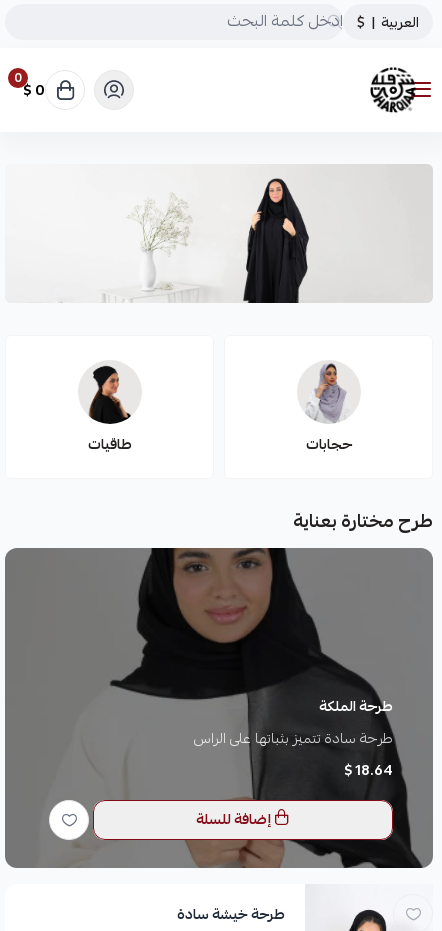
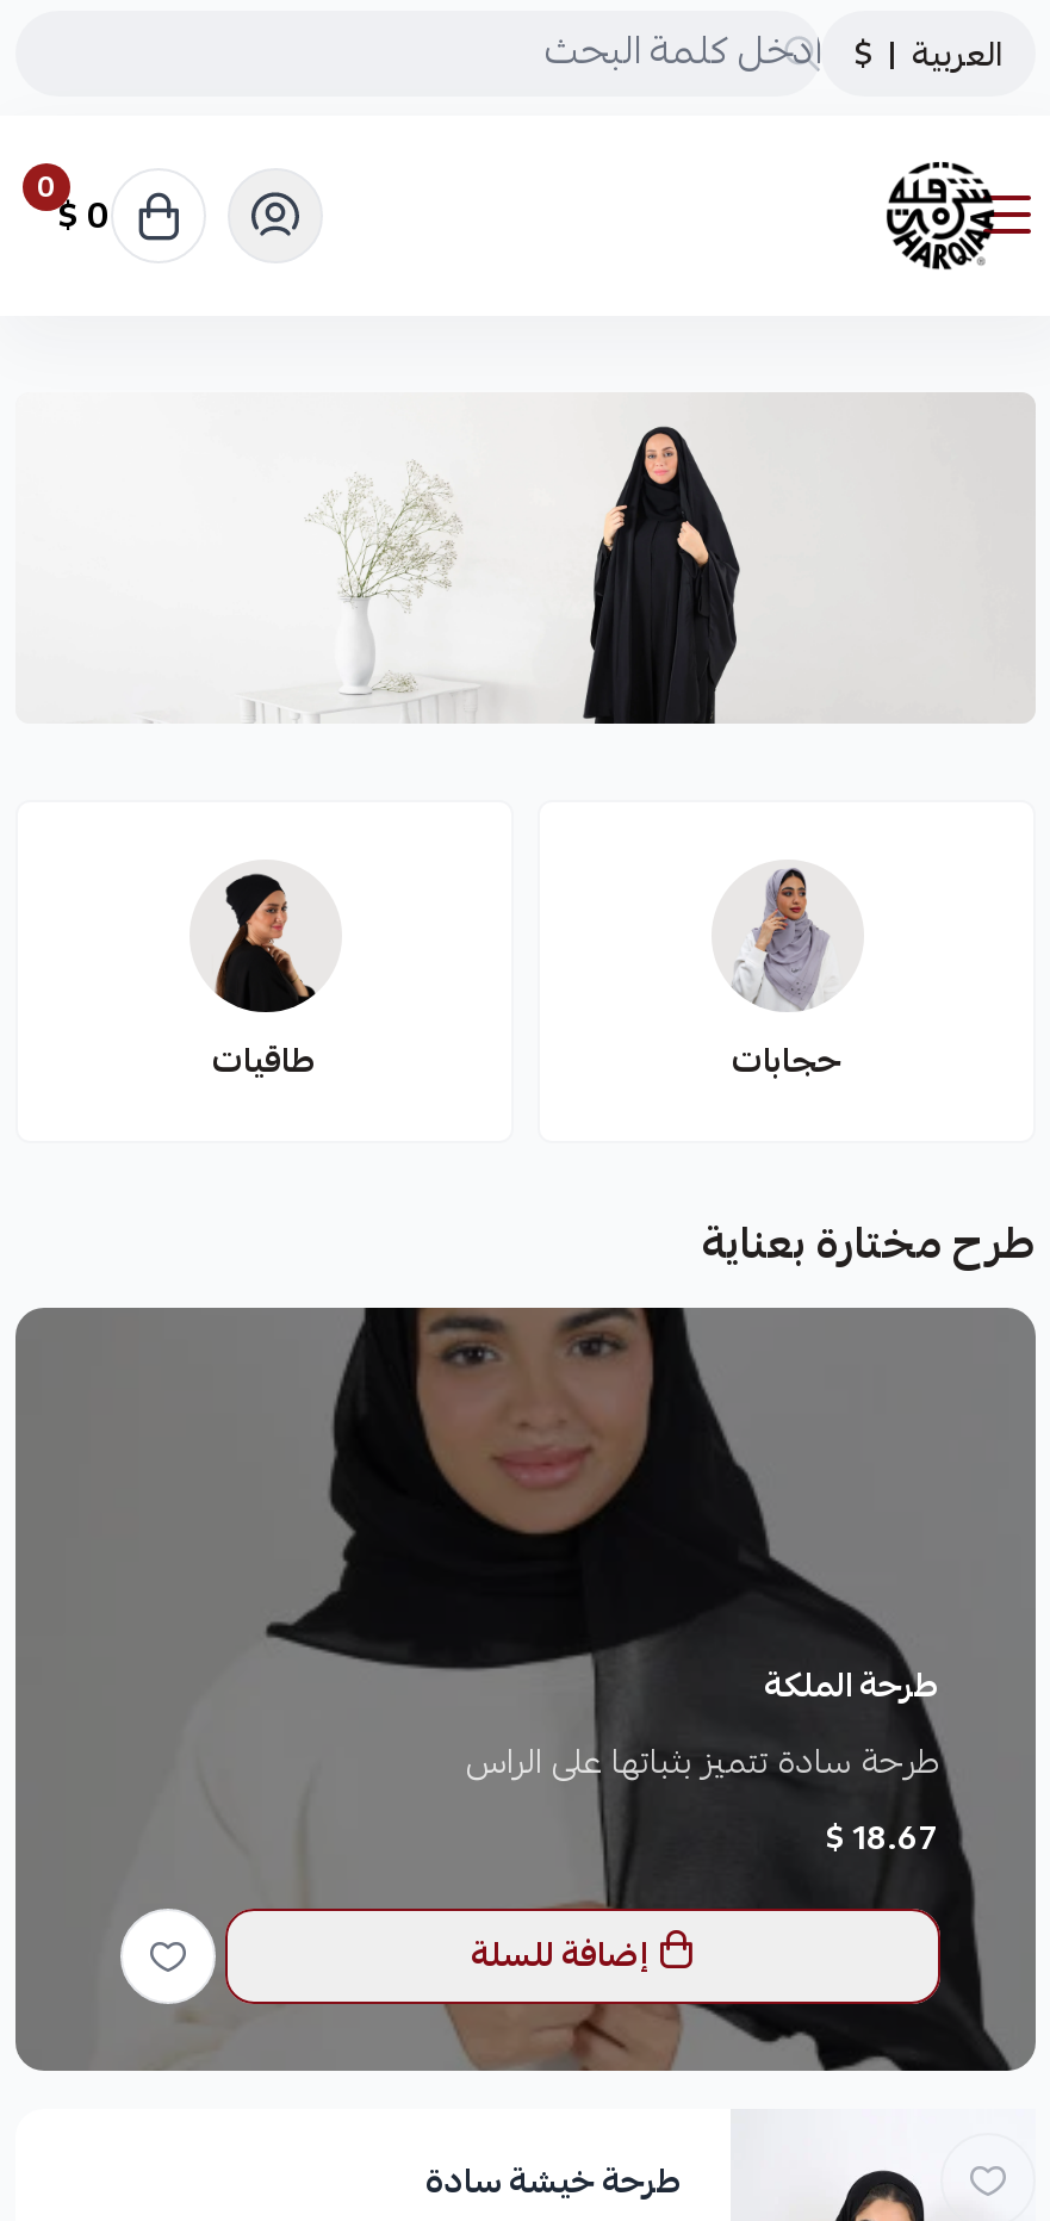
[355,757,393,783] 18.64 $ -> [852,1806,940,1868] 18.67 $

